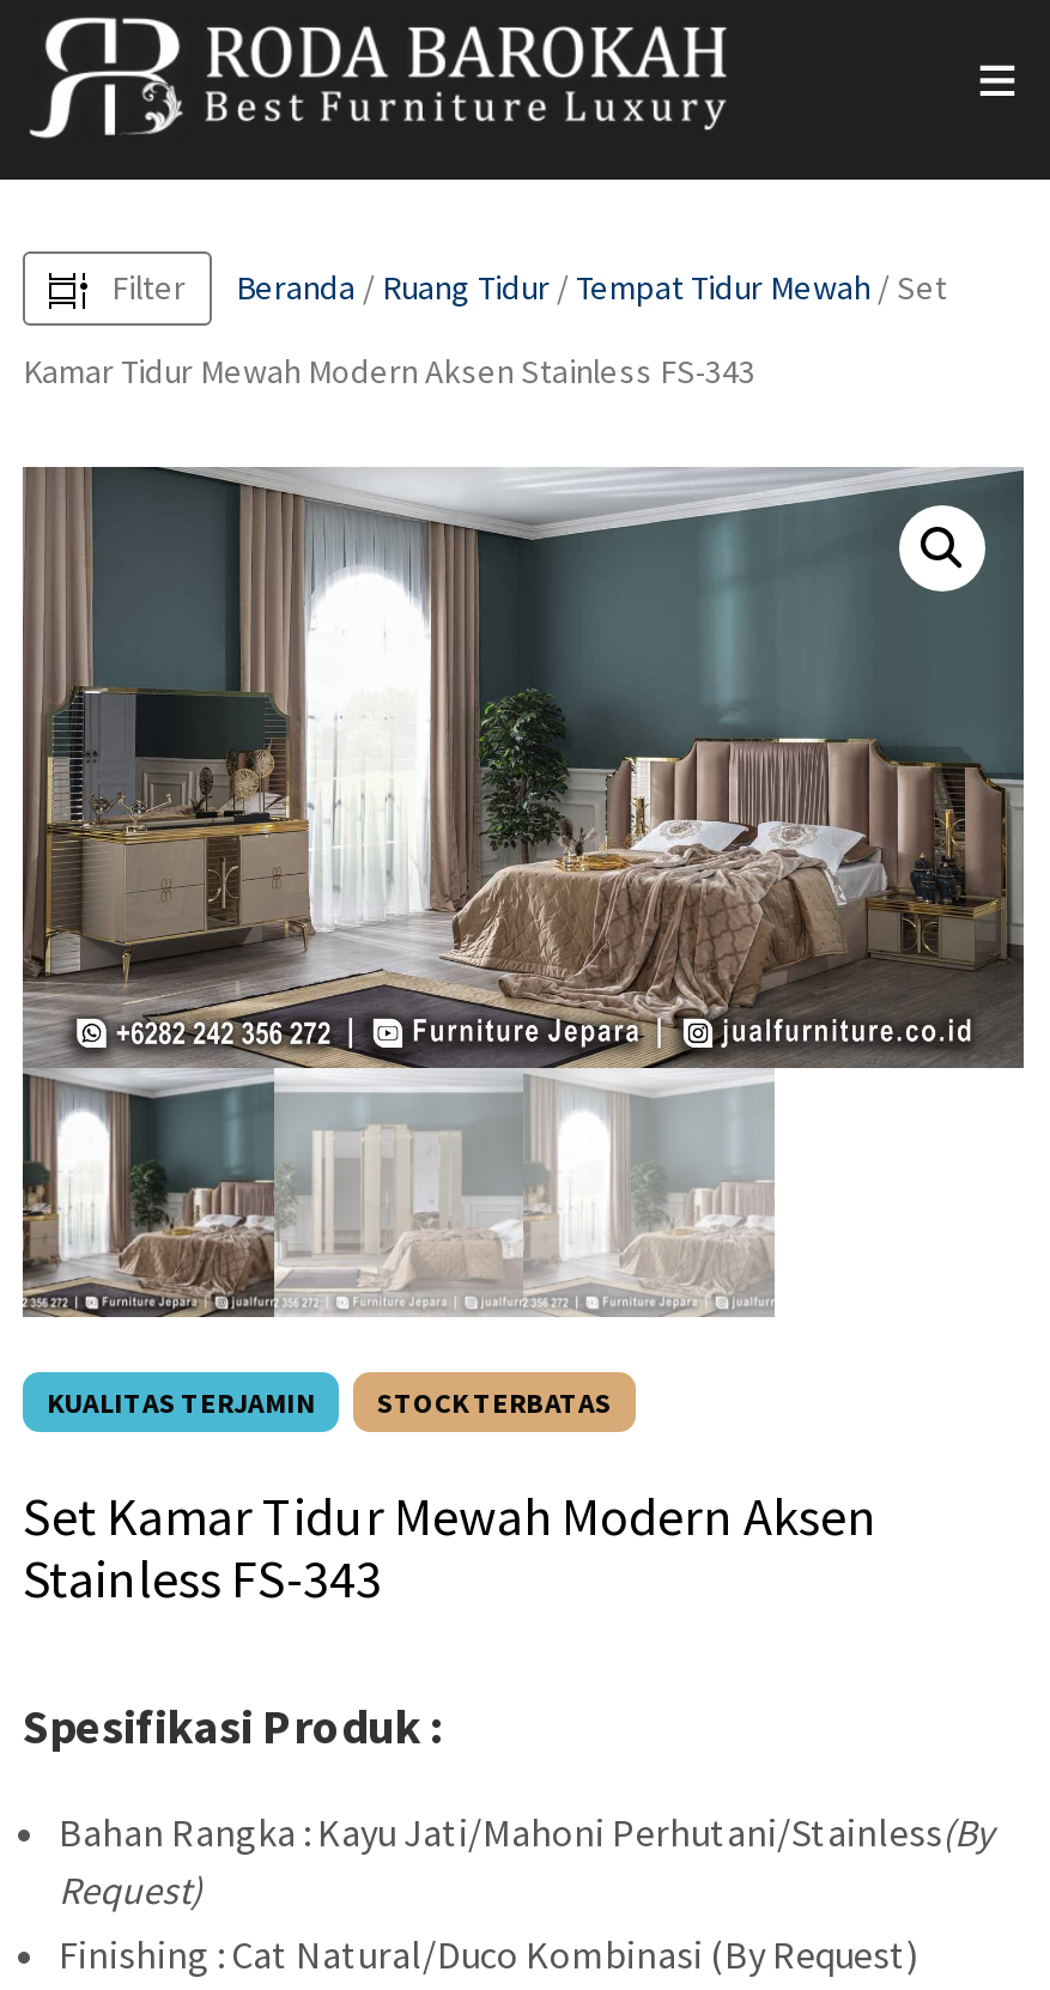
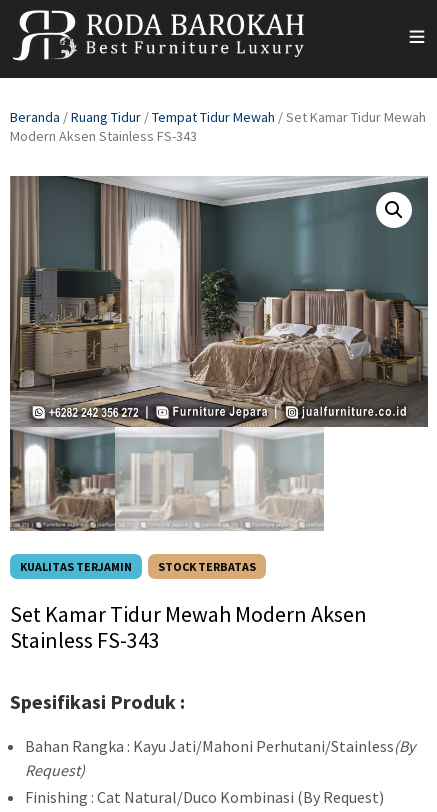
[23,266,947,393] Filter | Beranda / Ruang Tidur / Tempat Tidur Mewah / Set | Kamar Tidur Mewah Modern Aksen Stainless FS-343 -> [10,108,426,145] Beranda / Ruang Tidur /Tempat Tidur Mewah / Set Kamar Tidur Mewah | Modern Aksen Stainless FS-343

